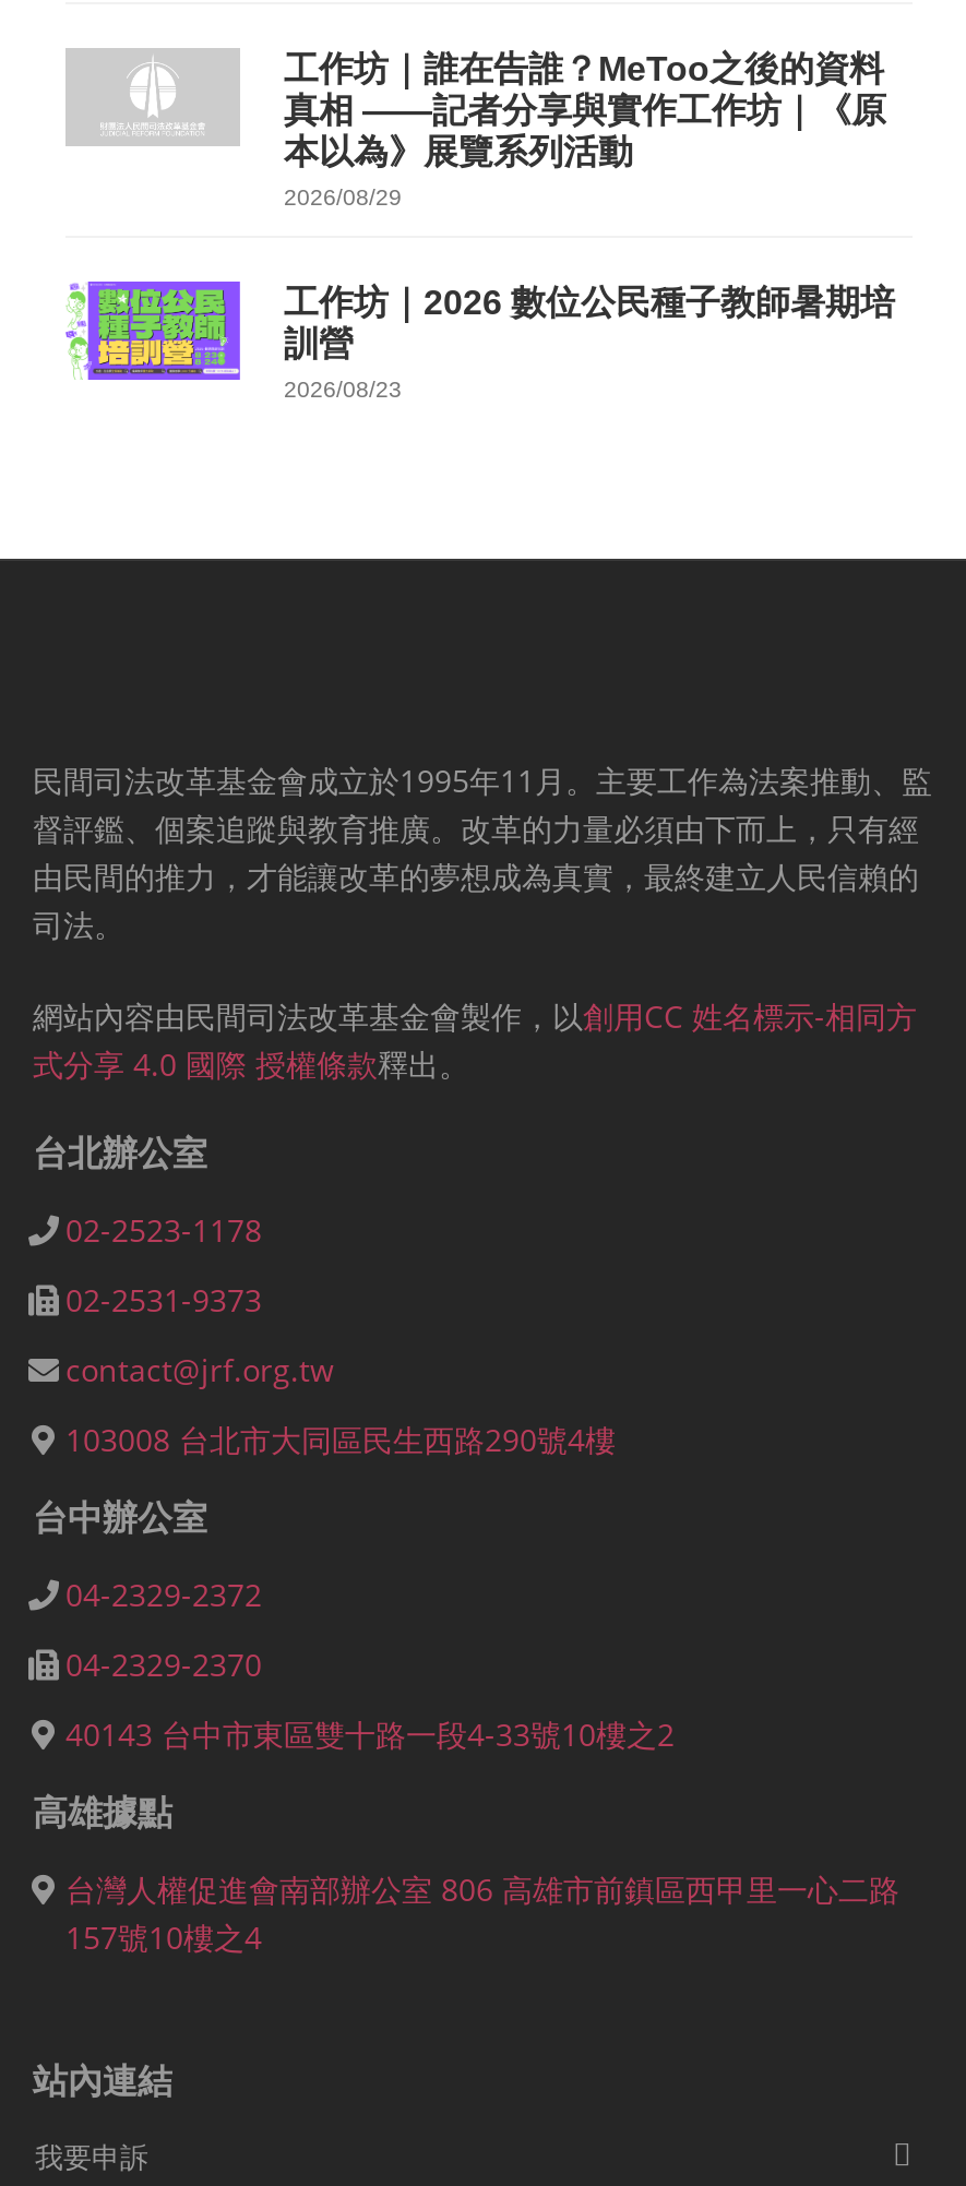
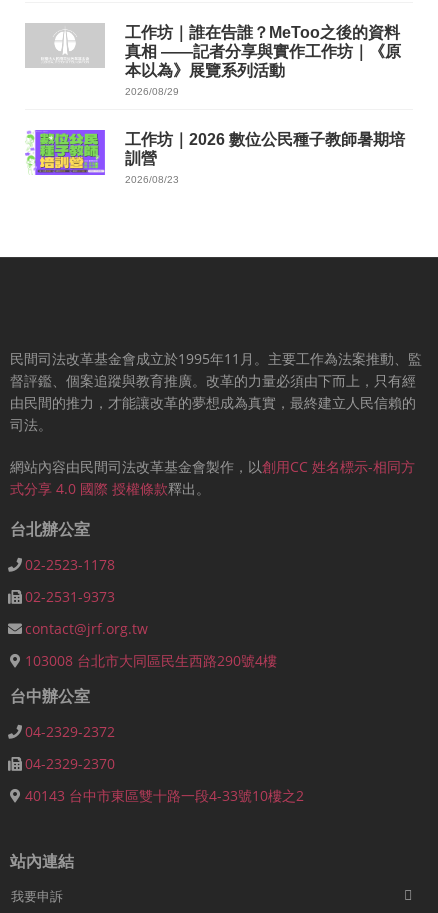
[33,1794,899,1958] 高雄據點 | 台灣人權促進會南部辦公室 806 高雄市前鎮區西甲里一心二路 | 157號10樓之4 -> none

